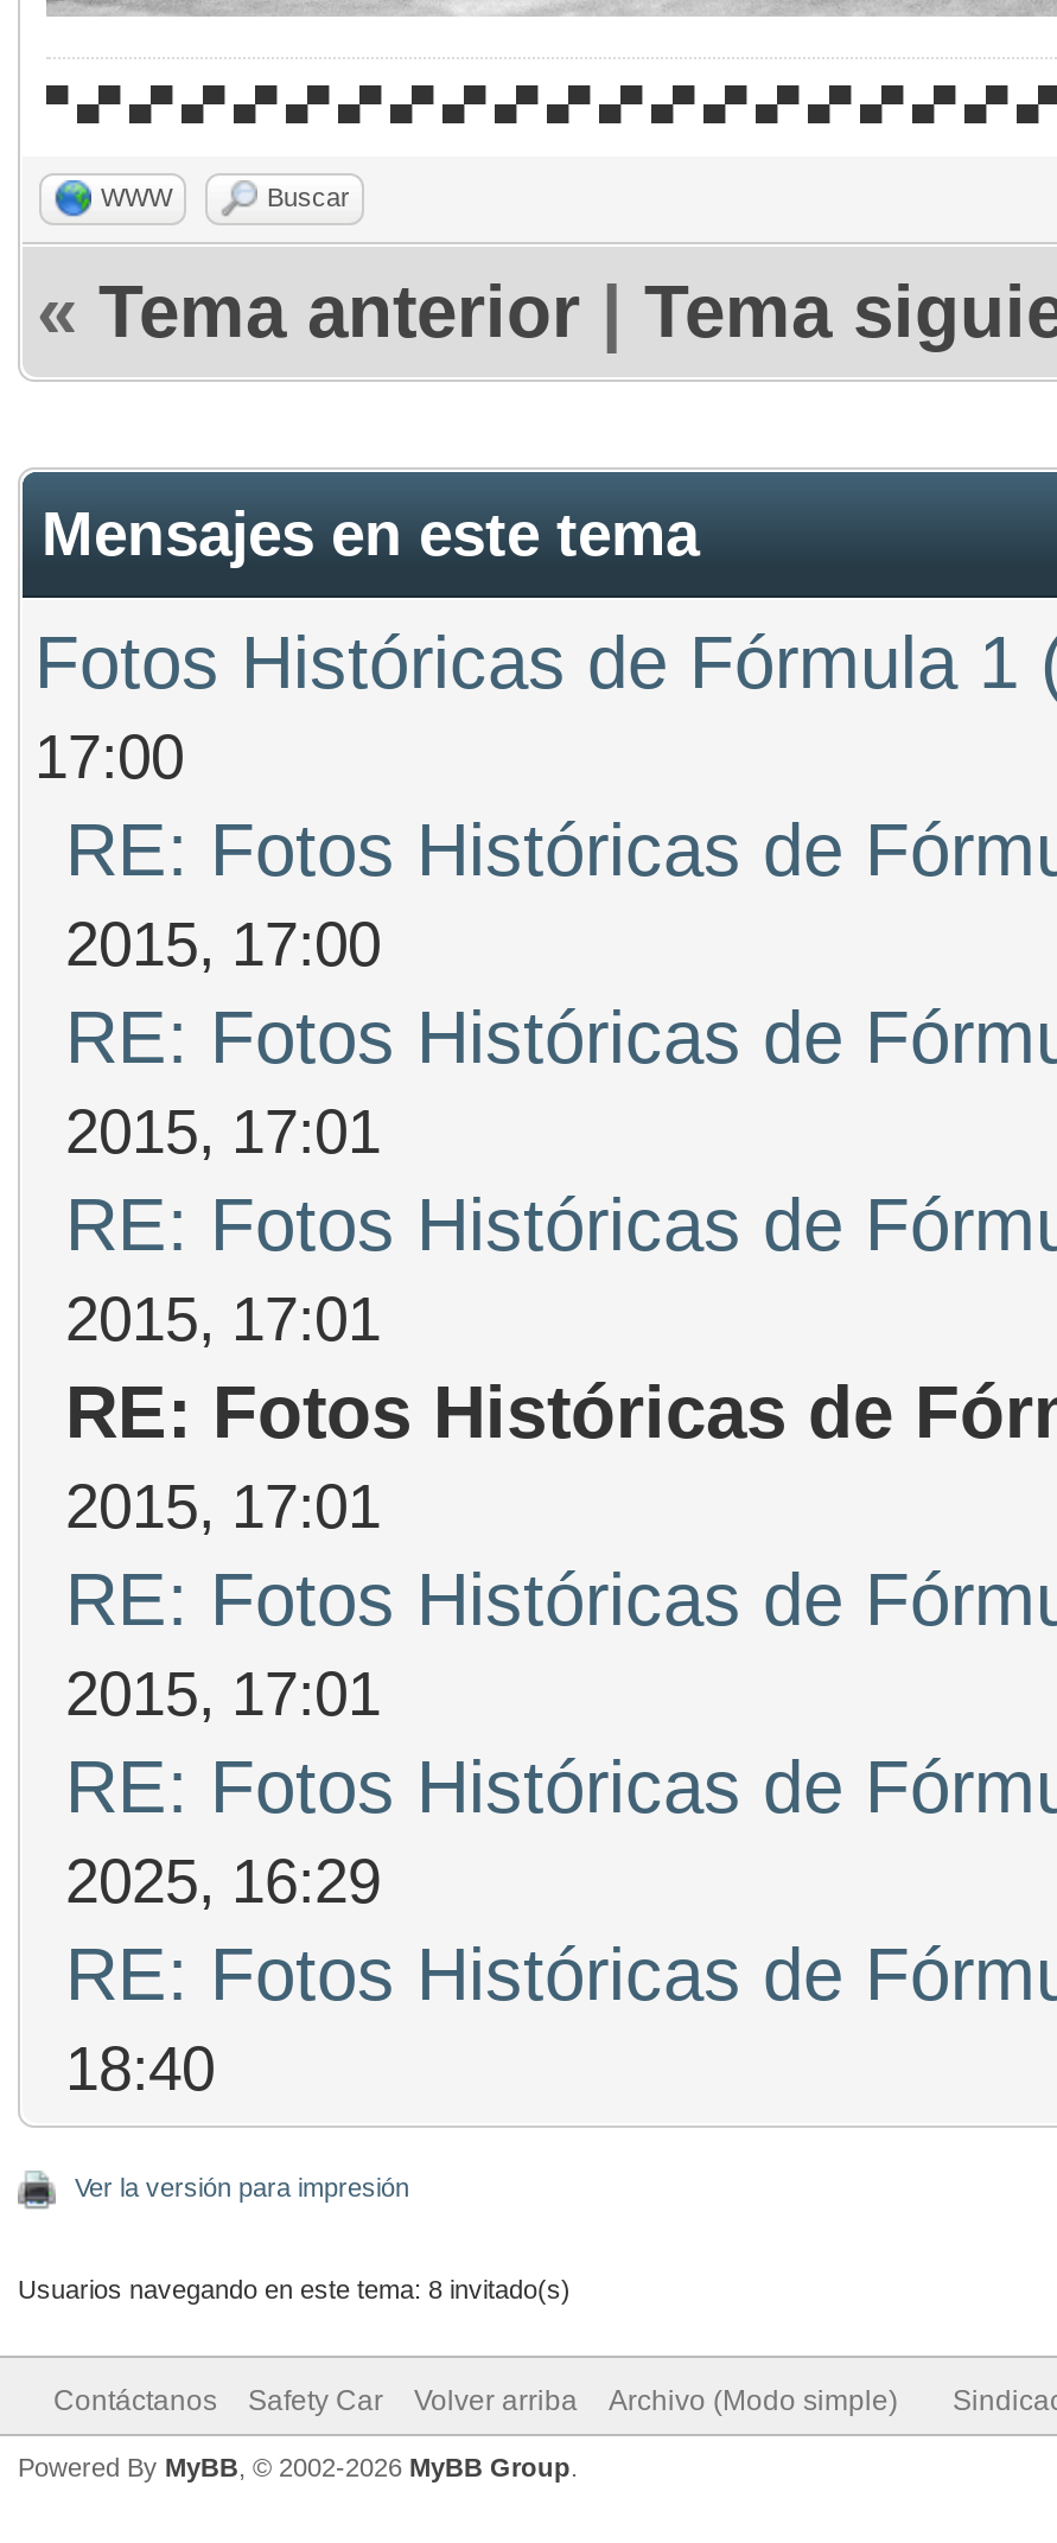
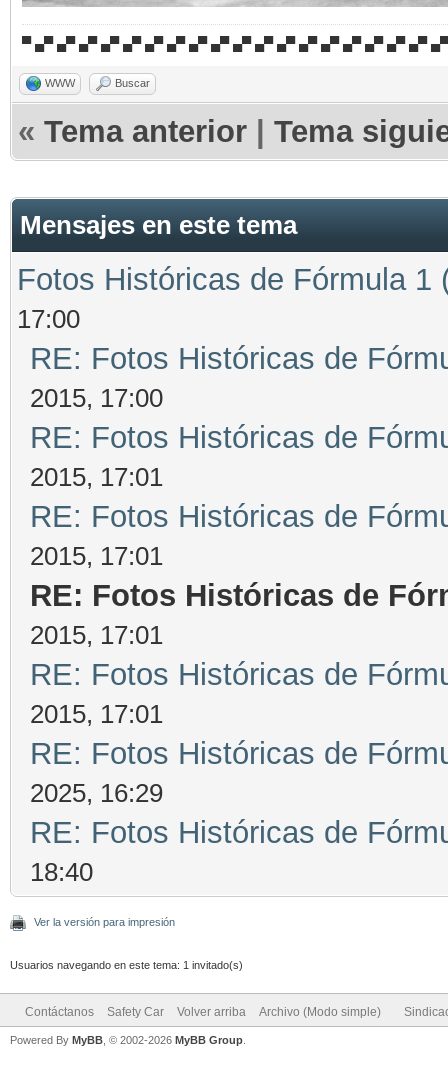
[18,2274,571,2303] Usuarios navegando en este tema: 8 invitado(s) -> [10,959,243,971] Usuarios navegando en este tema: 1 invitado(s)

